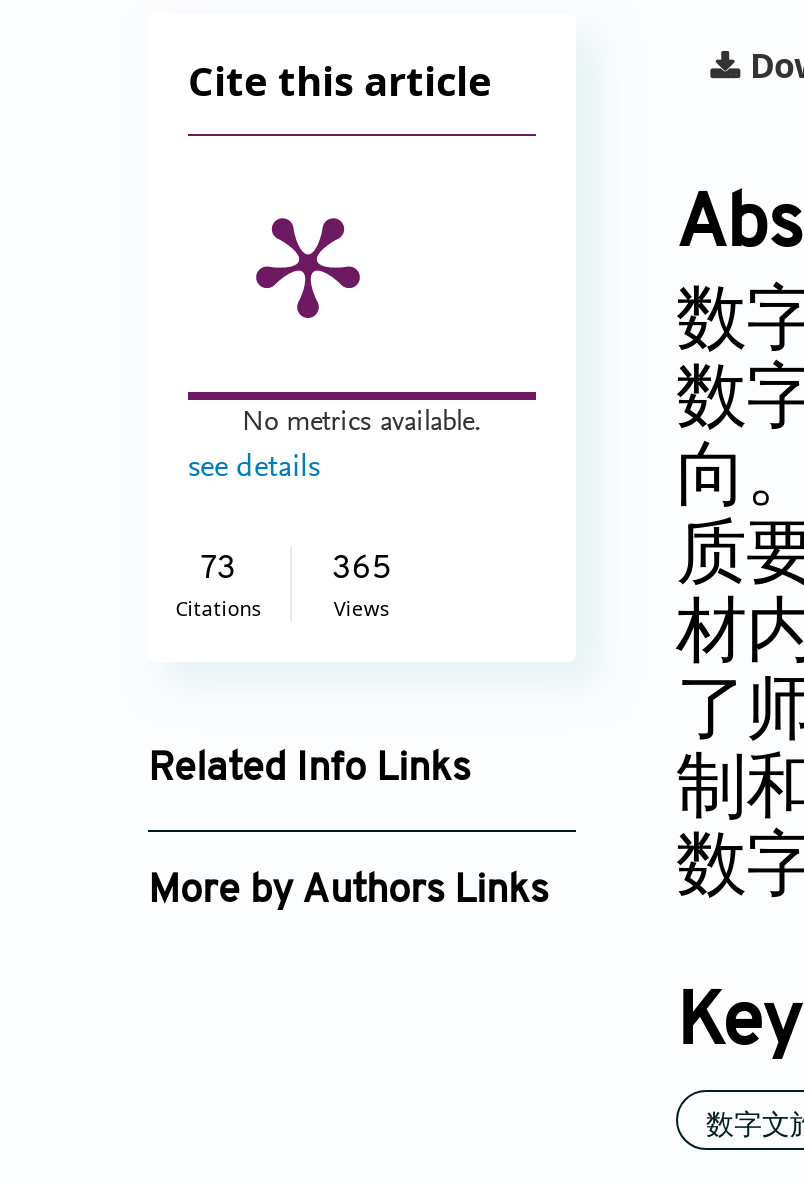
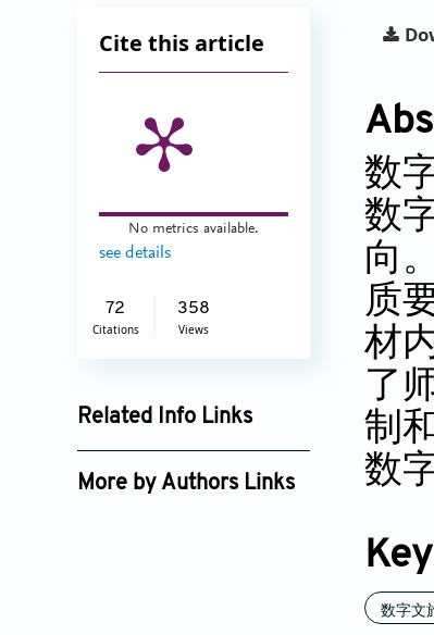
[201,554,237,586] 73 -> [106,300,125,317] 72
[332,554,392,586] 365 -> [177,300,210,317] 358

